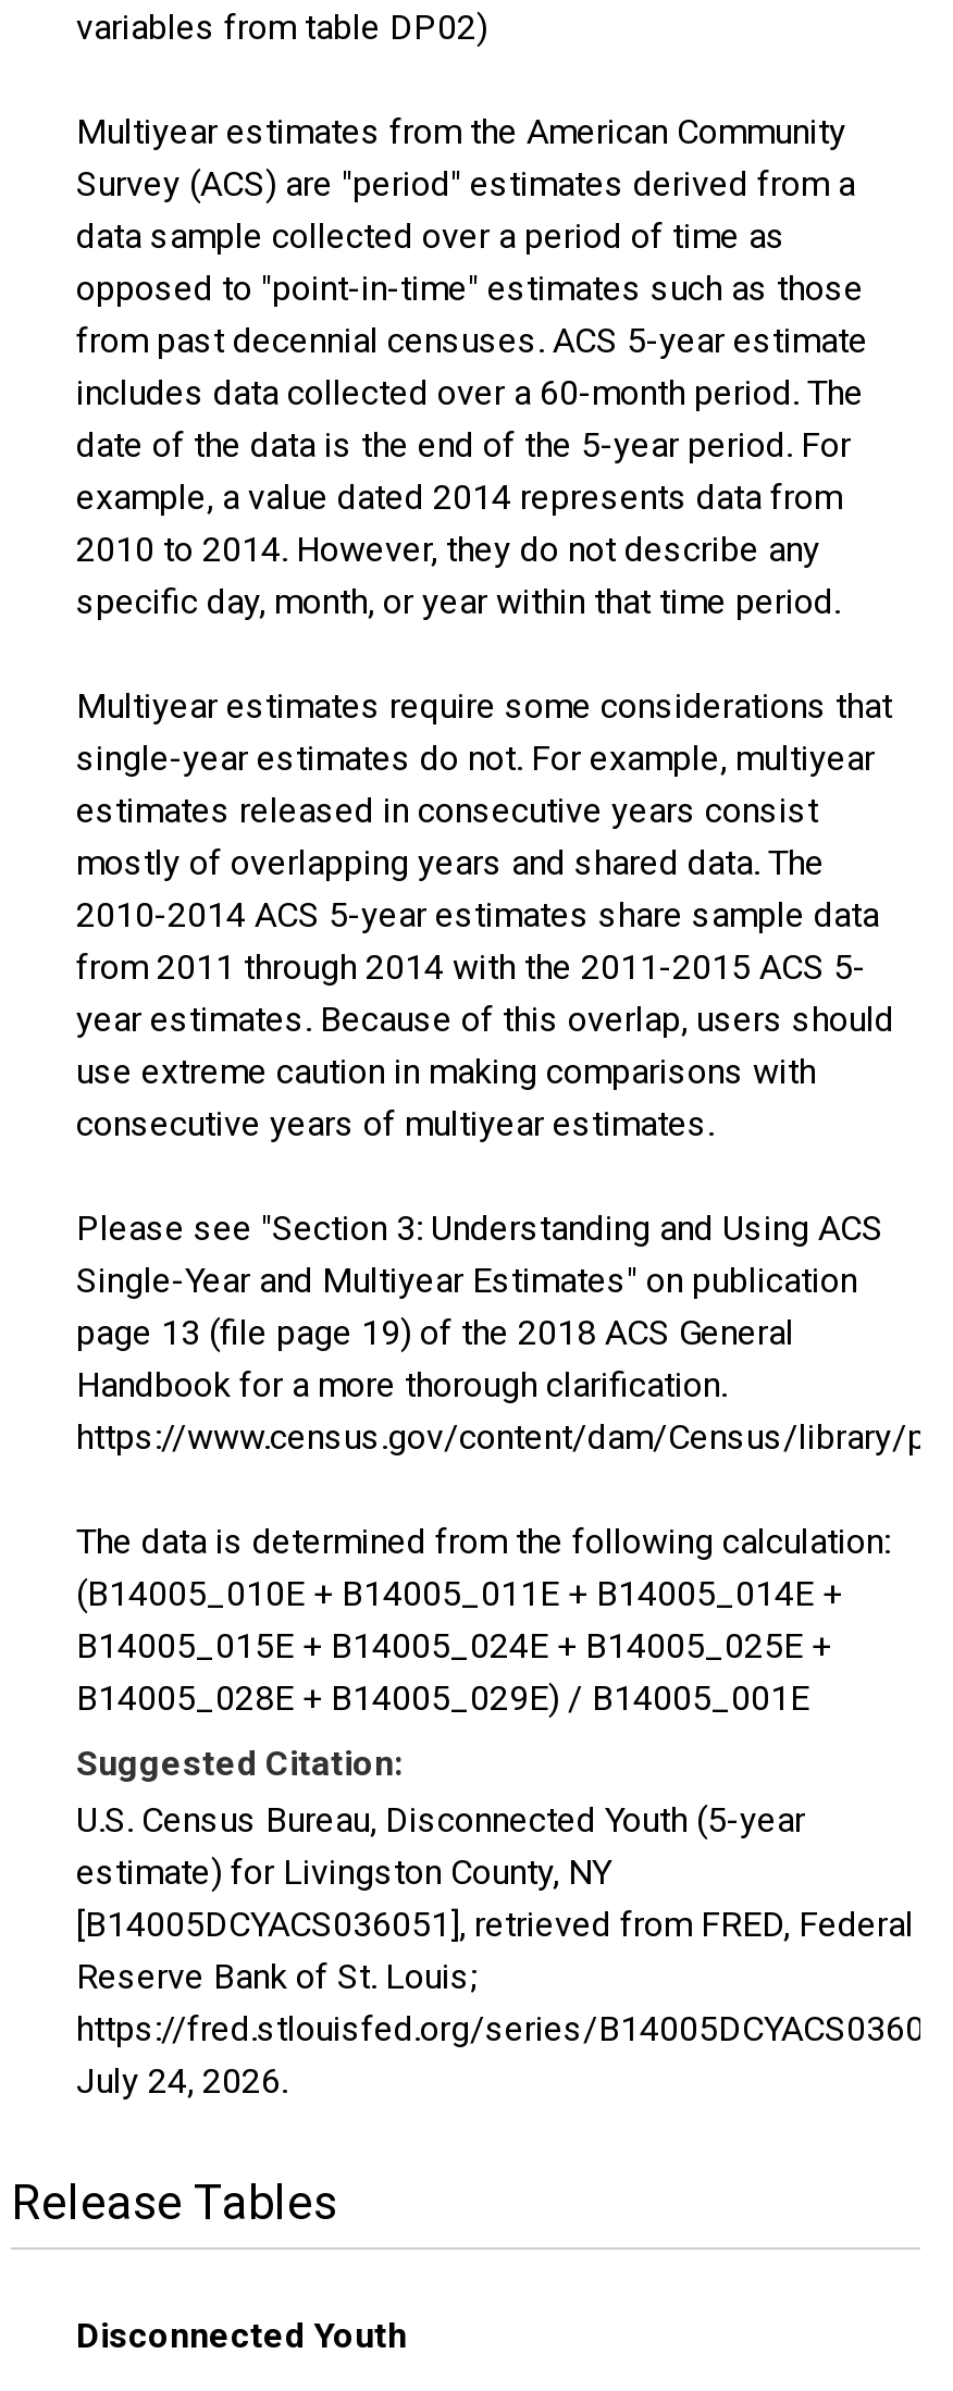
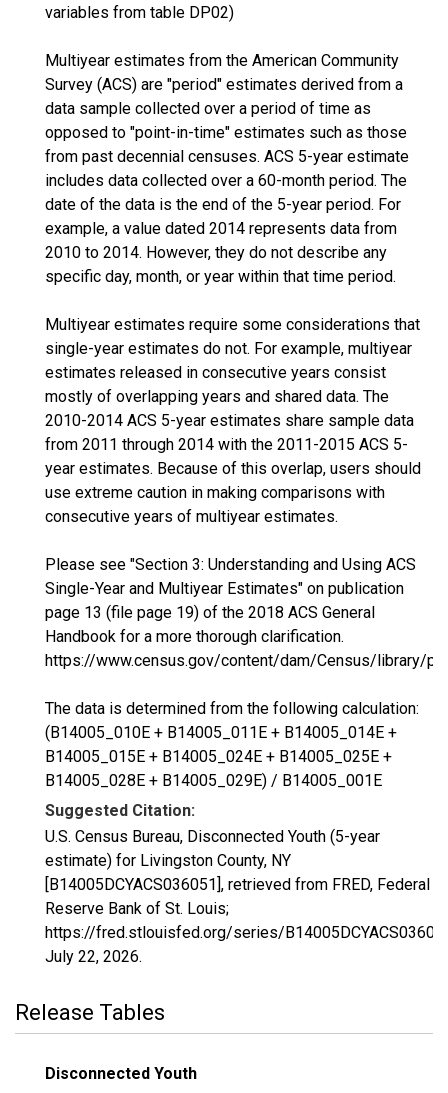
[76,2060,287,2102] July 24, 2026. -> [45,947,142,966] July 22, 2026.

